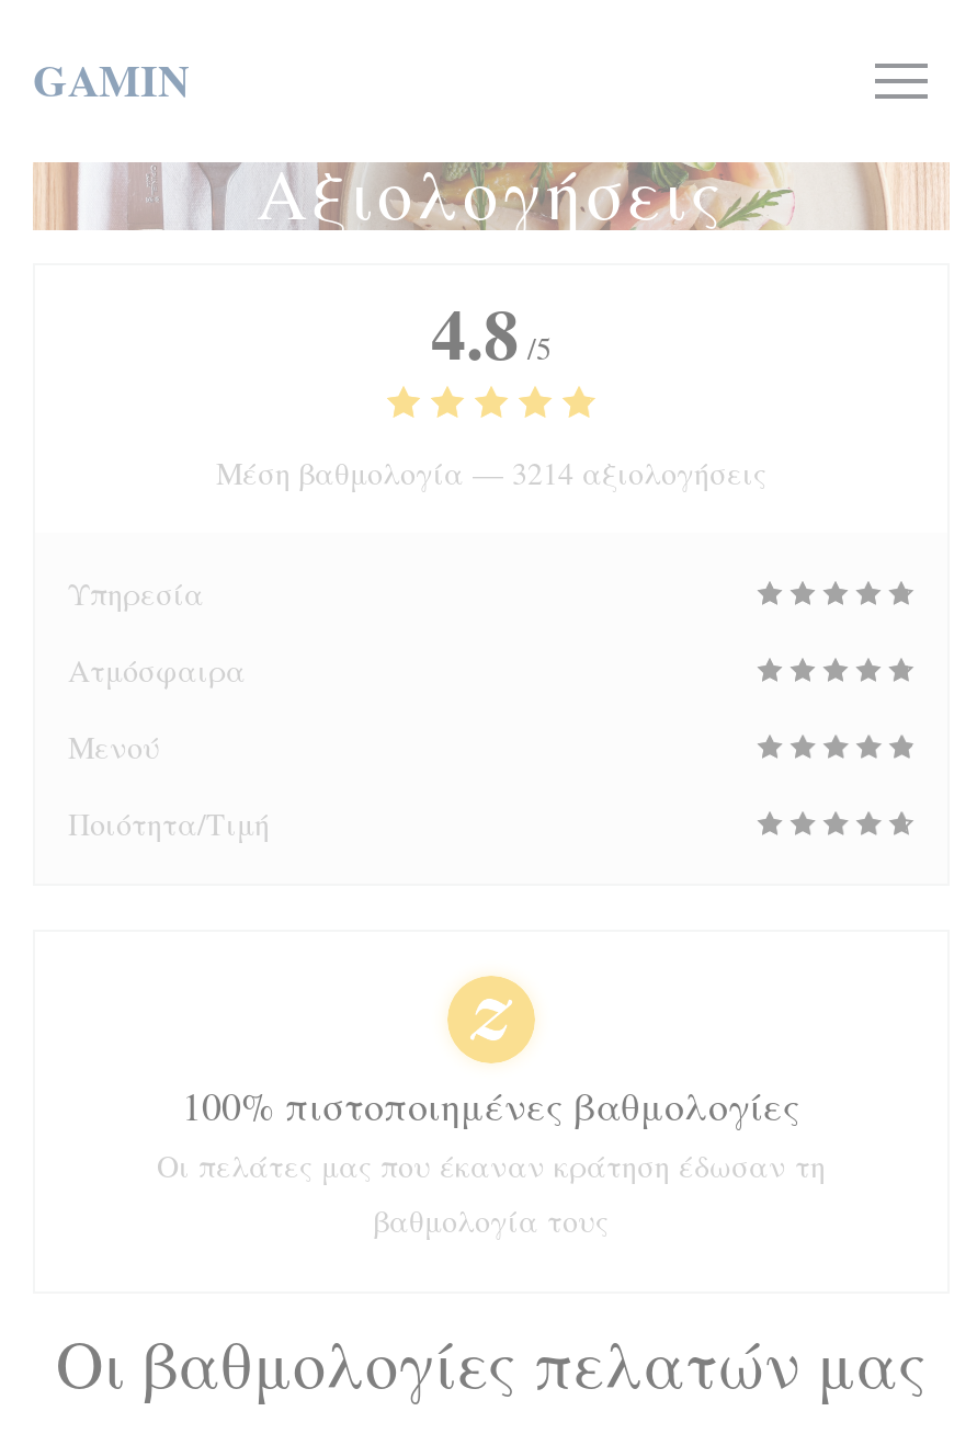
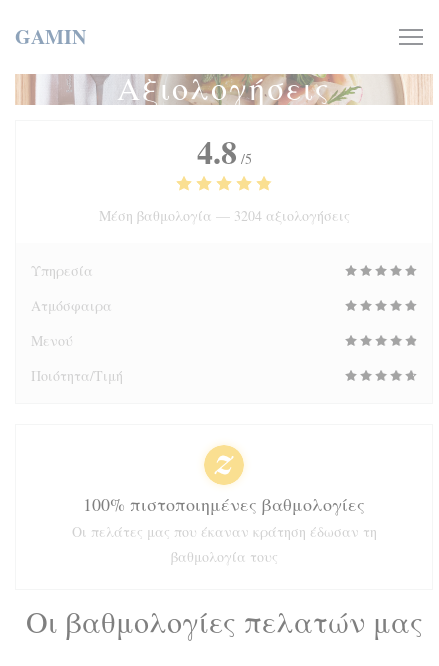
[216,452,766,493] Μέση βαθμολογία — 3214 αξιολογήσεις -> [98,206,349,225] Μέση βαθμολογία — 3204 αξιολογήσεις

